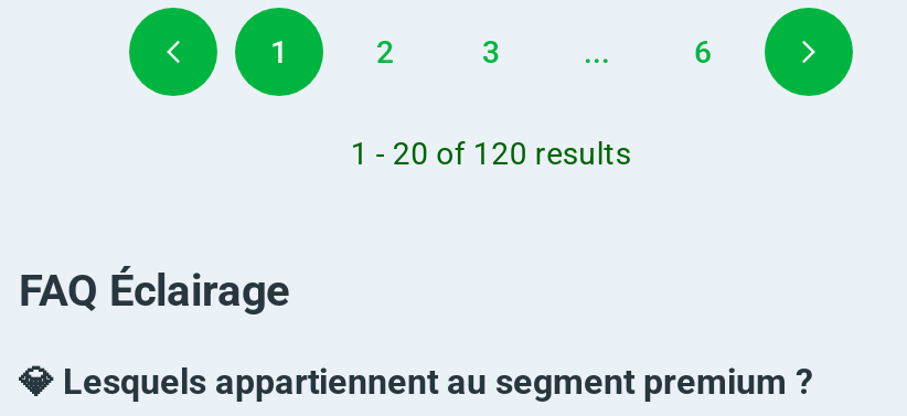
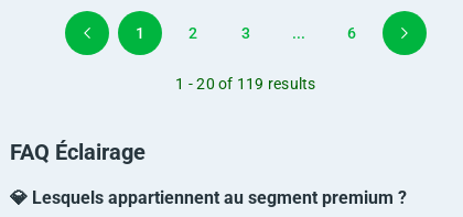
[351,135,631,170] 1 - 20 of 120 results -> [176,75,316,93] 1 - 20 of 119 results

